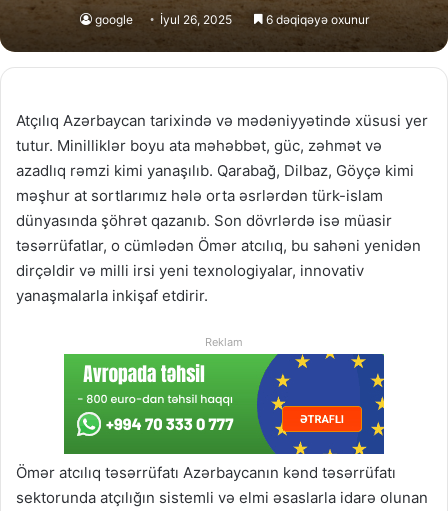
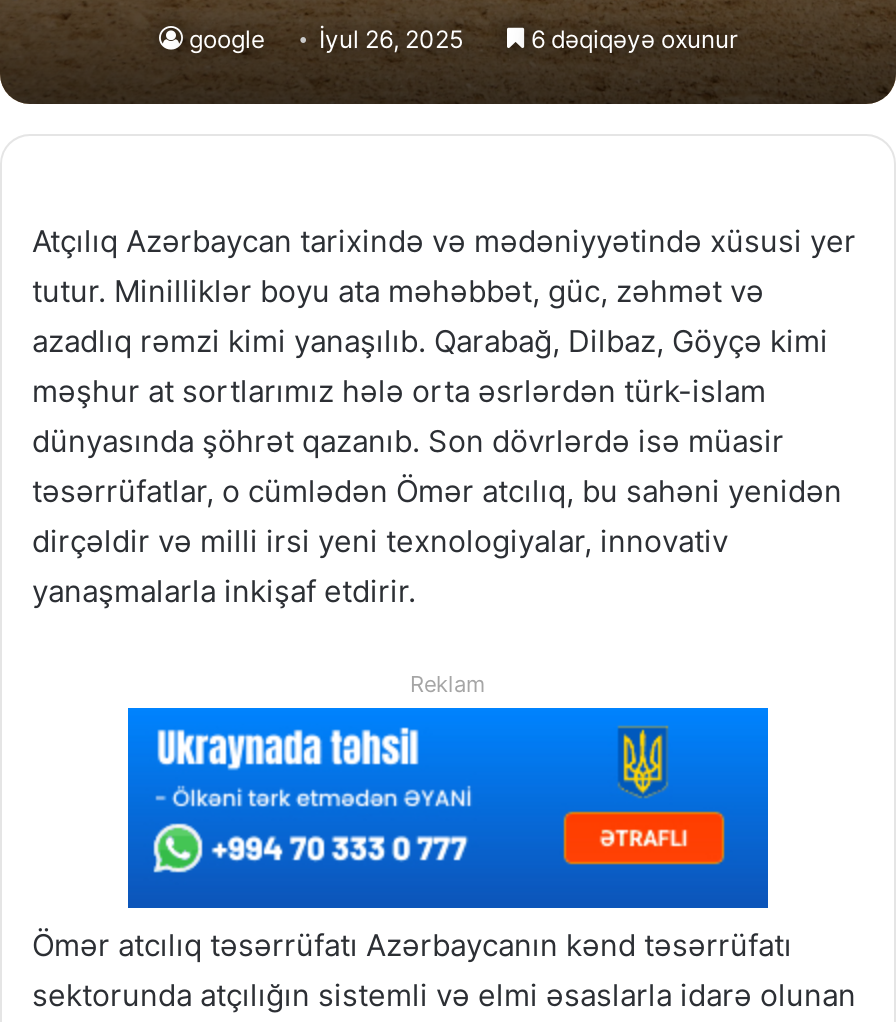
[63,353,385,455] [image] -> [126,706,770,910] [image]

